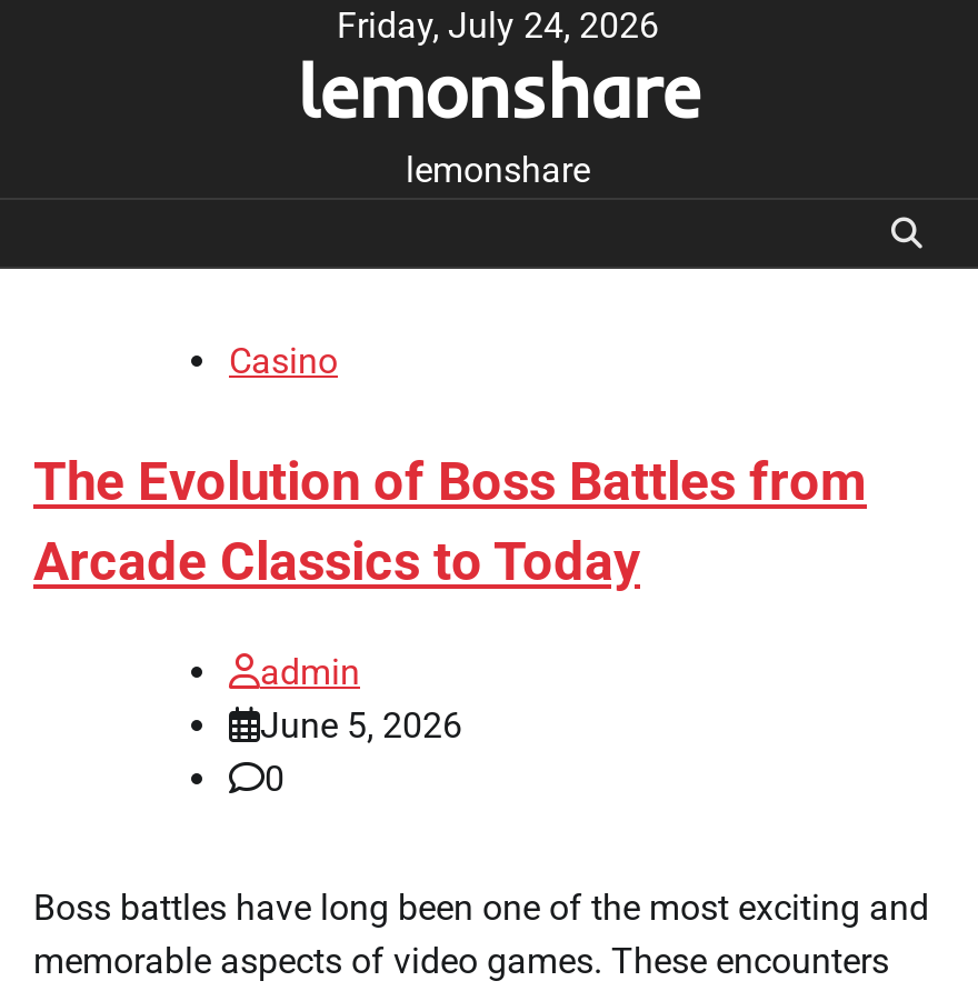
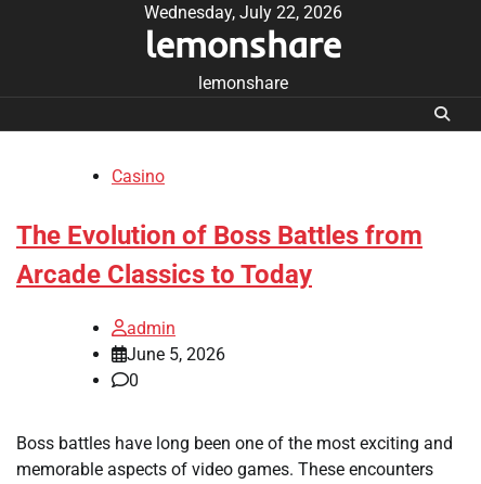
[337,4,659,47] Friday, July 24, 2026 -> [144,2,342,23] Wednesday, July 22, 2026

